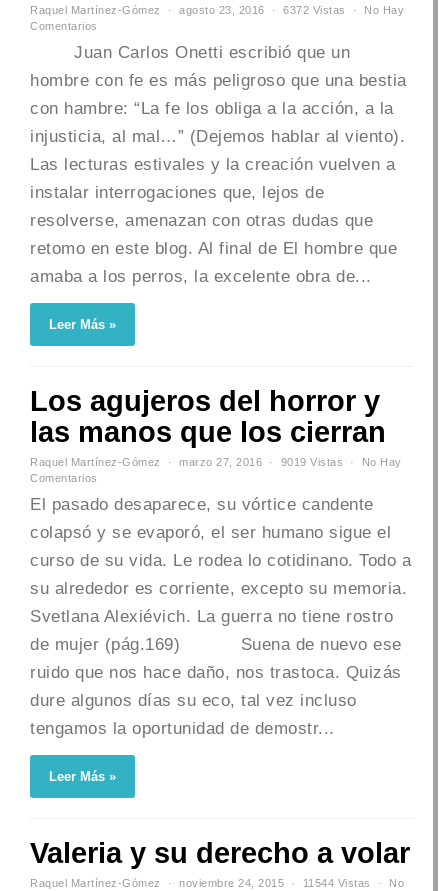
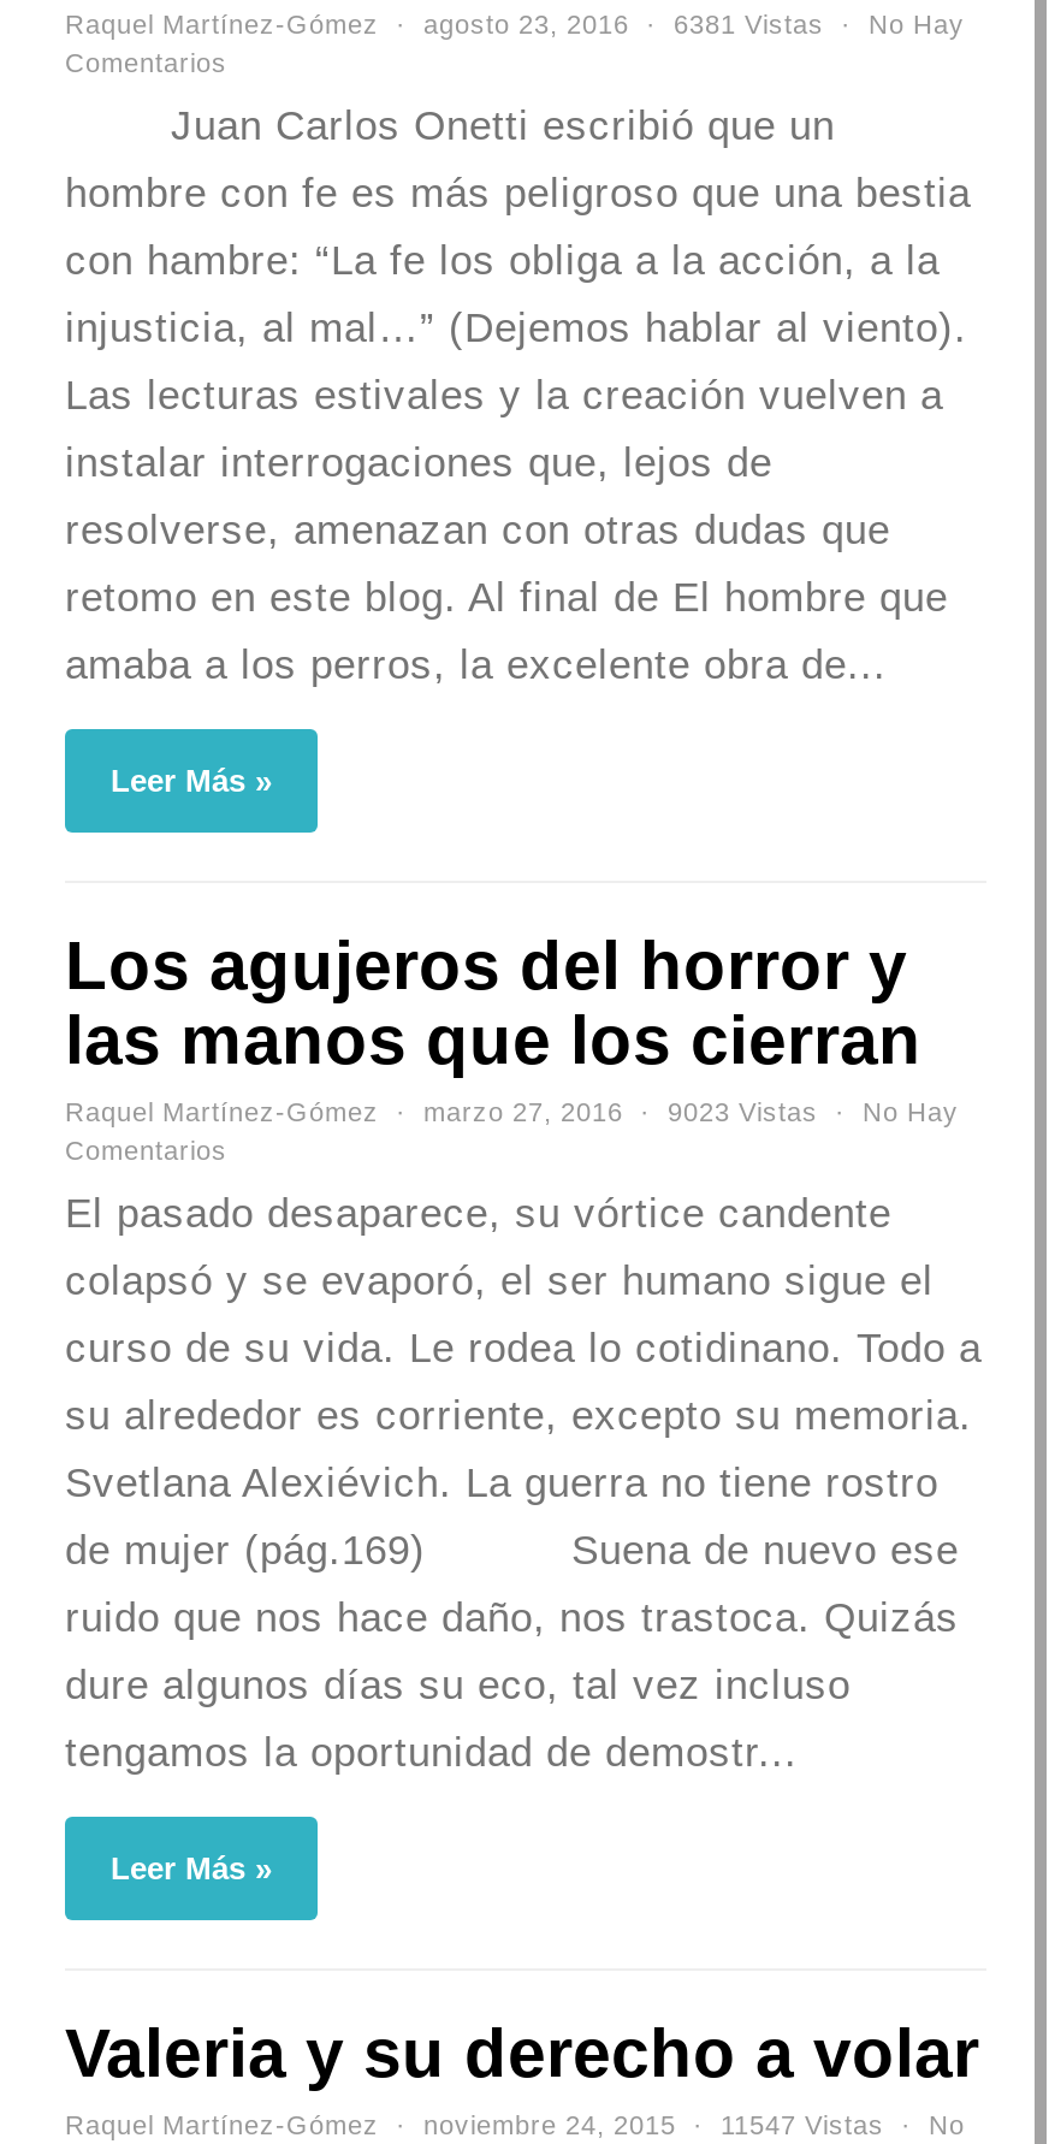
[30,4,404,16] Raquel Martínez-Gómez agosto 23, 2016 6372 Vistas No Hay -> [65,10,965,39] Raquel Martínez-Gómez agosto 23, 2016 6381 Vistas No Hay
[30,456,401,468] Raquel Martínez-Gómez marzo 27, 2016 9019 Vistas No Hay -> [65,1097,959,1126] Raquel Martínez-Gómez marzo 27, 2016 9023 Vistas No Hay
[30,877,404,889] Raquel Martínez-Gómez noviembre 24, 2015 11544 Vistas No -> [65,2110,965,2139] Raquel Martínez-Gómez noviembre 24, 2015 11547 Vistas No

